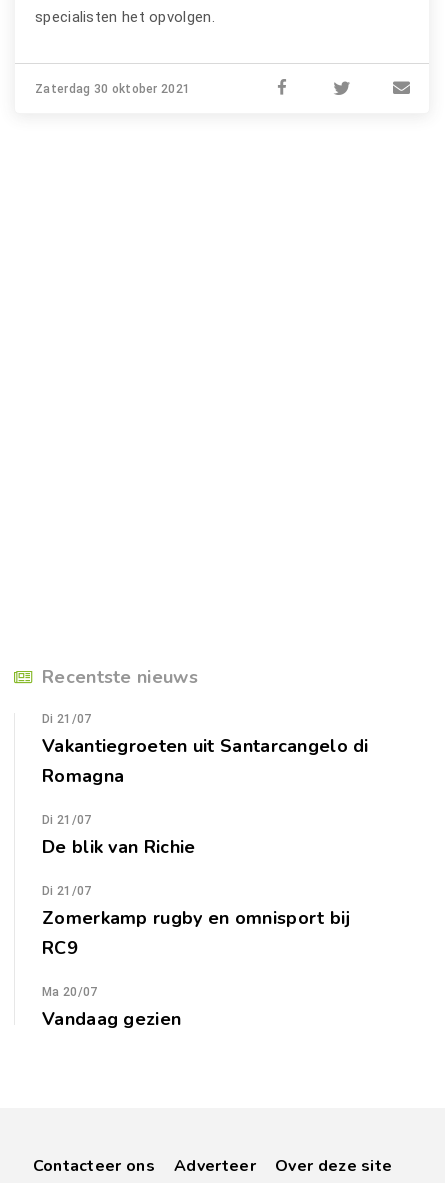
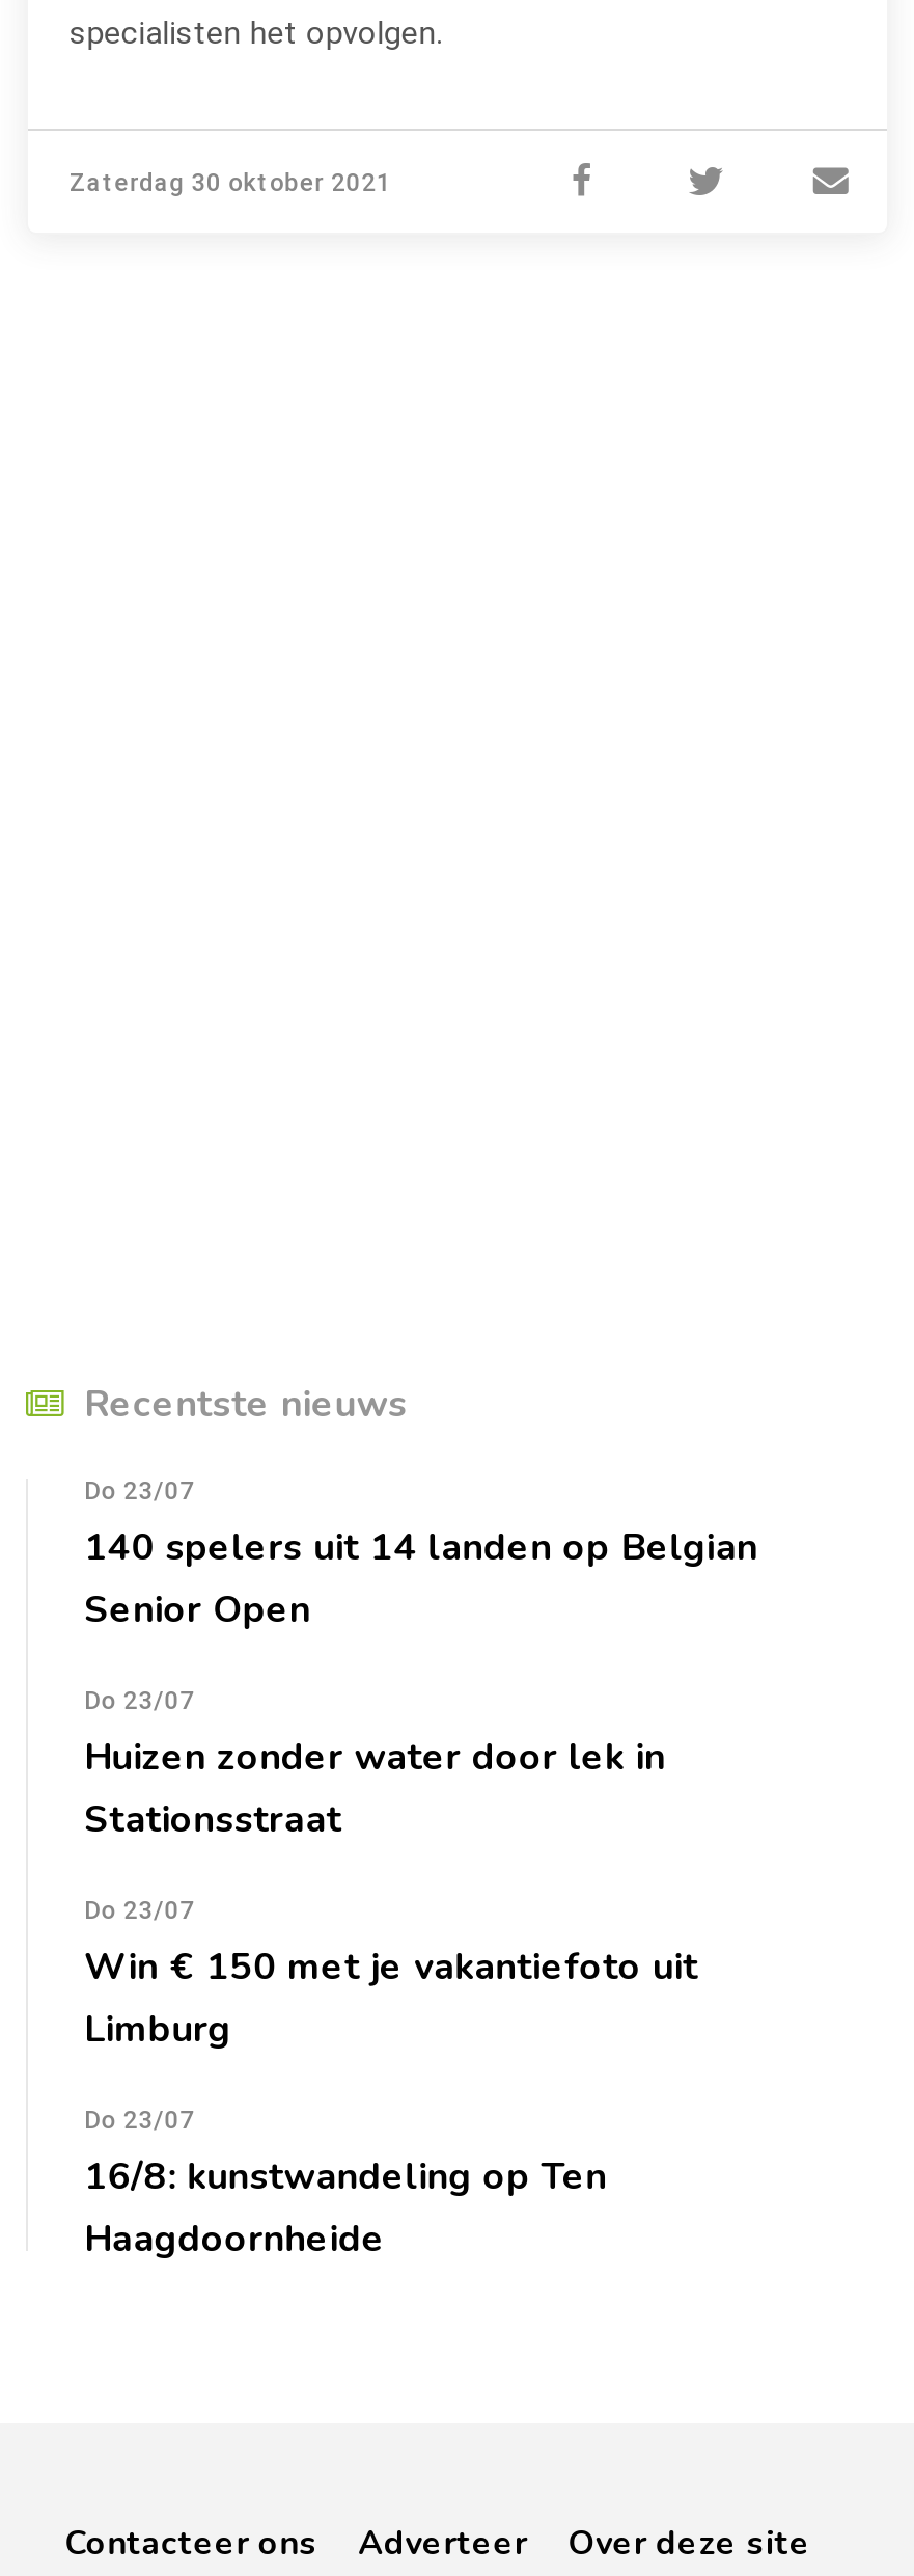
[42,712,369,788] Di 21/07 | Vakantiegroeten uit Santarcangelo di | Romagna -> [84,1476,758,1634] Do 23/07 | 140 spelers uit 14 landen op Belgian | Senior Open
[42,813,195,859] Di 21/07 | De blik van Richie -> [84,1686,666,1844] Do 23/07 | Huizen zonder water door lek in | Stationsstraat
[42,884,350,960] Di 21/07 | Zomerkamp rugby en omnisport bij | RC9 -> [84,1896,698,2054] Do 23/07 | Win € 150 met je vakantiefoto uit | Limburg
[42,985,181,1031] Ma 20/07 | Vandaag gezien -> [84,2106,607,2263] Do 23/07 | 16/8: kunstwandeling op Ten | Haagdoornheide

